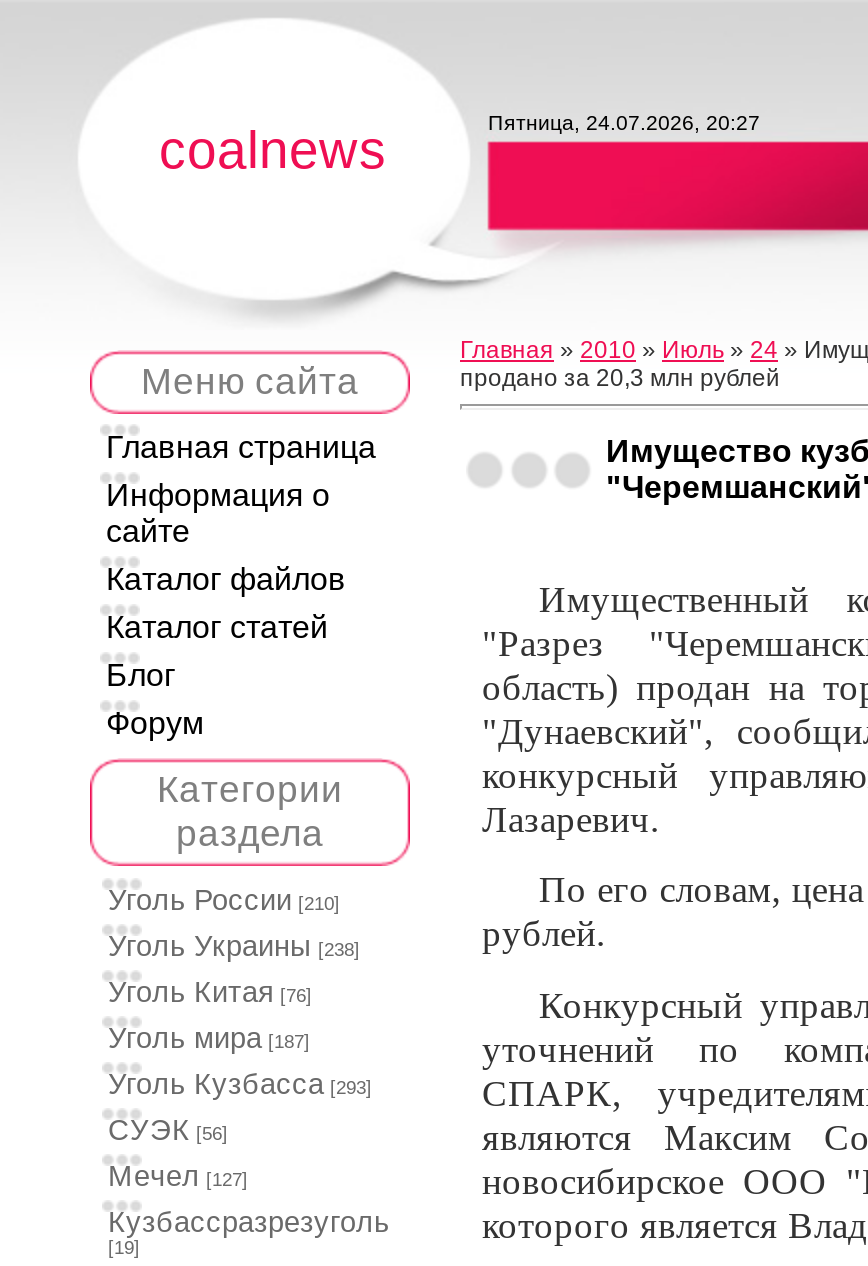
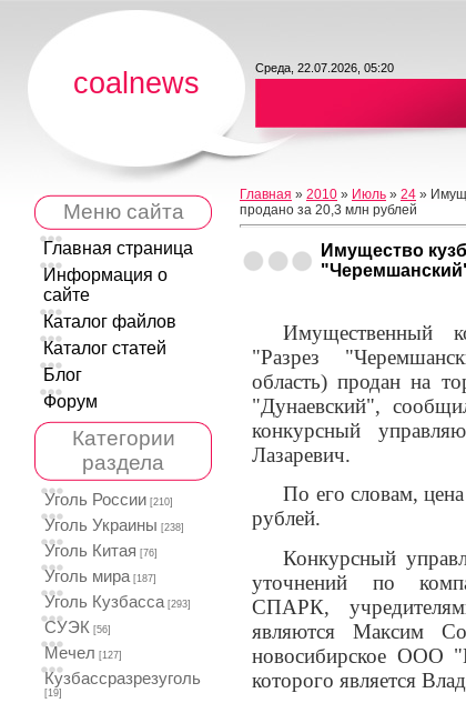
[488,110,760,134] Пятница, 24.07.2026, 20:27 -> [255,61,394,74] Среда, 22.07.2026, 05:20

